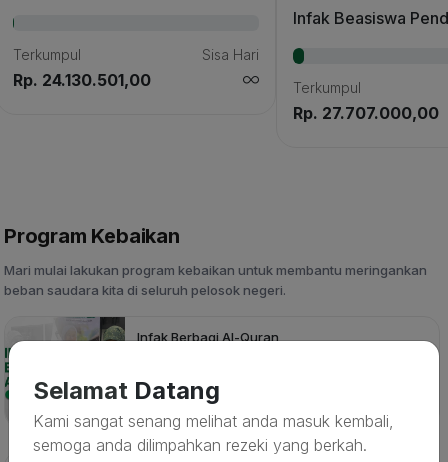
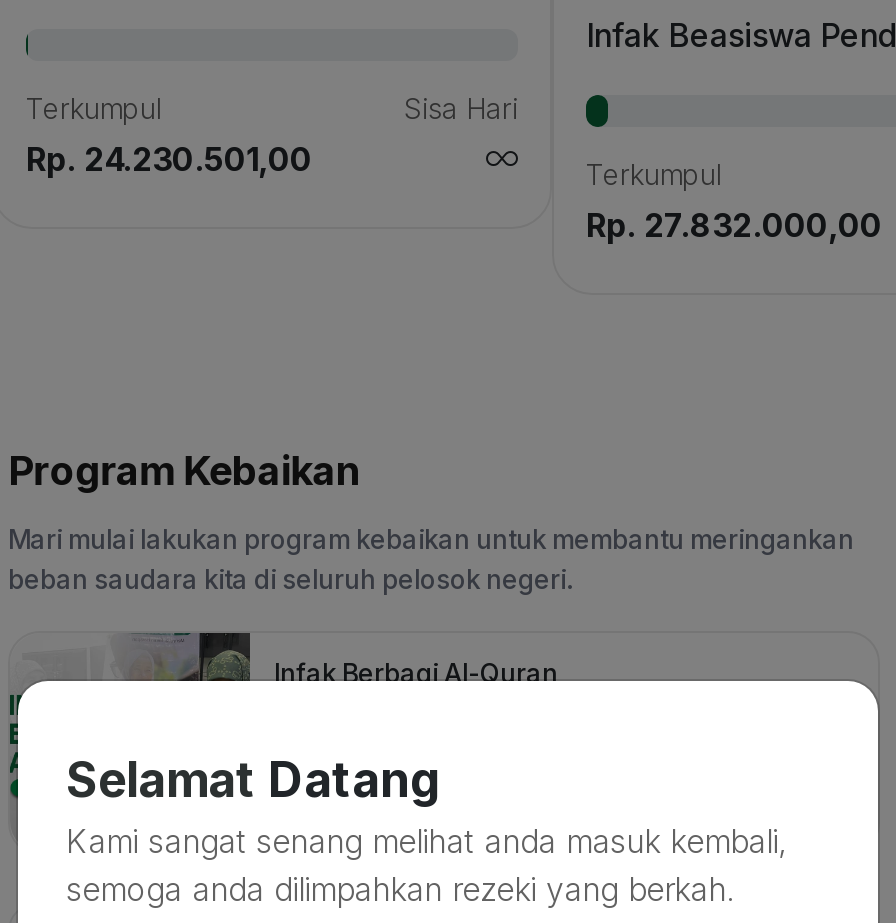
[13,70,151,90] Rp. 24.130.501,00 -> [26,140,312,180] Rp. 24.230.501,00
[293,103,439,123] Rp. 27.707.000,00 -> [586,205,882,245] Rp. 27.832.000,00

